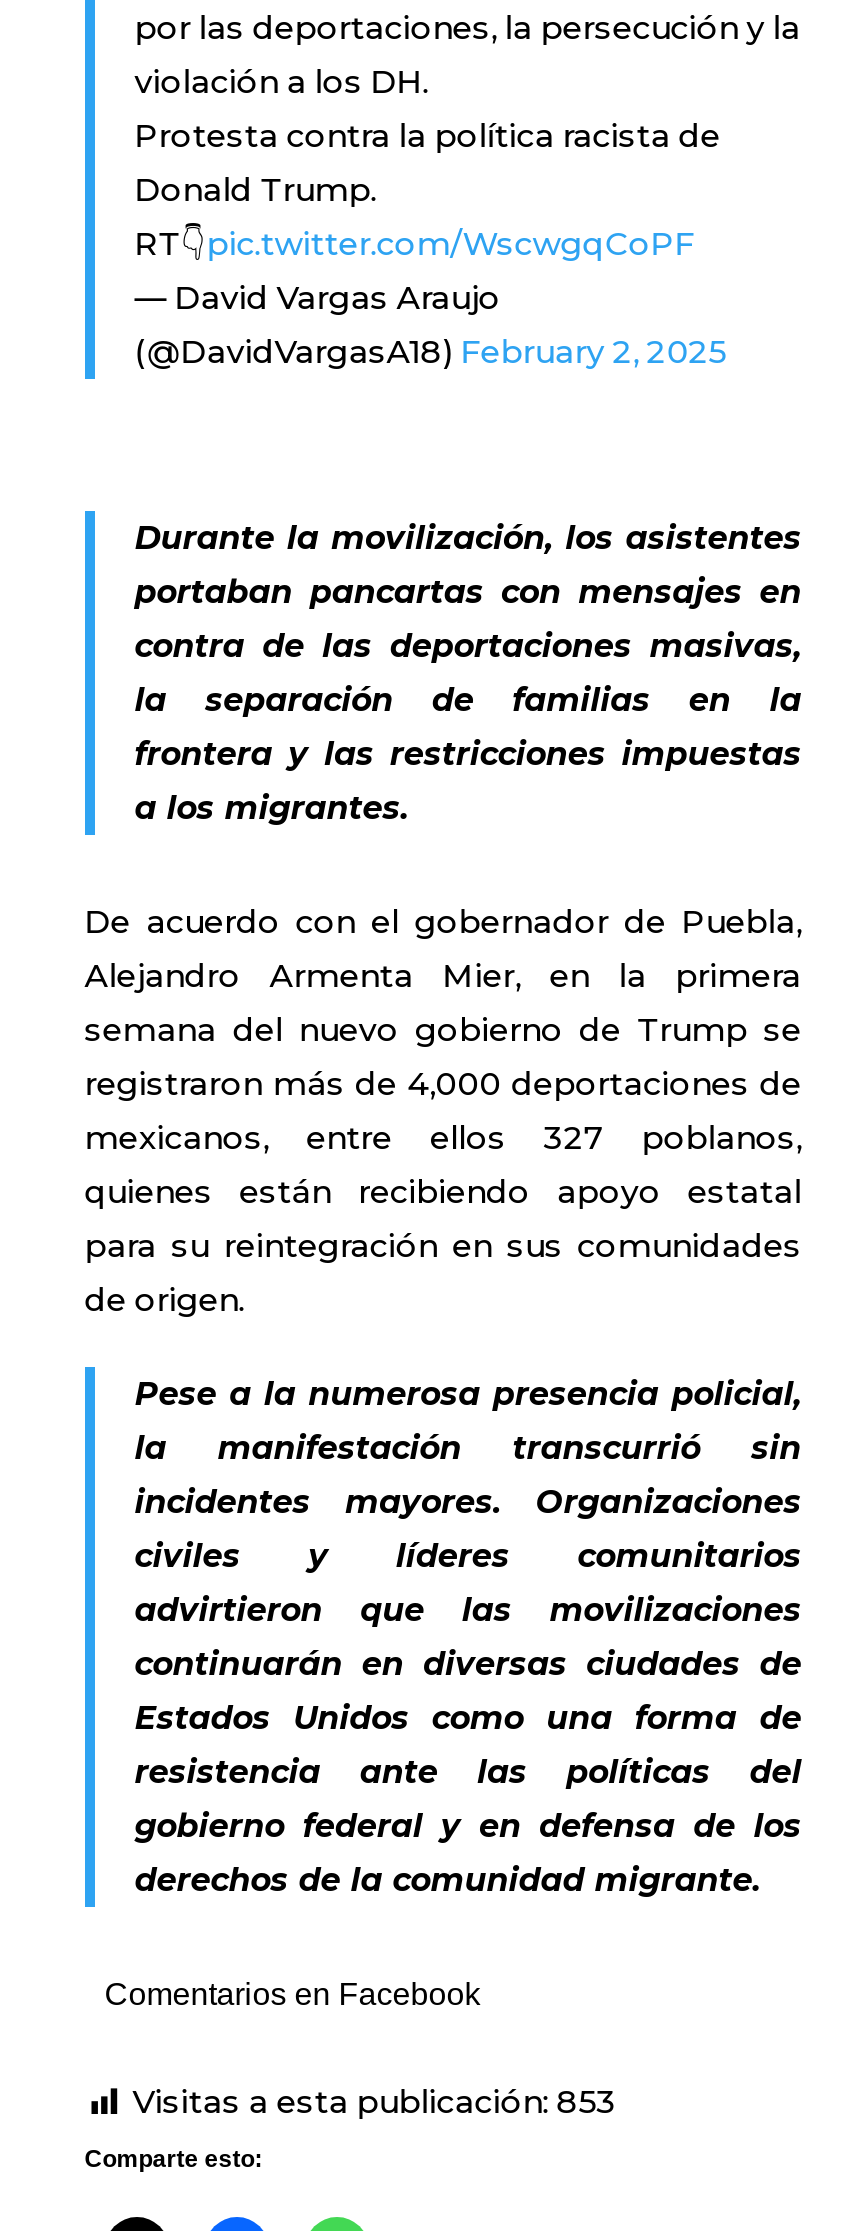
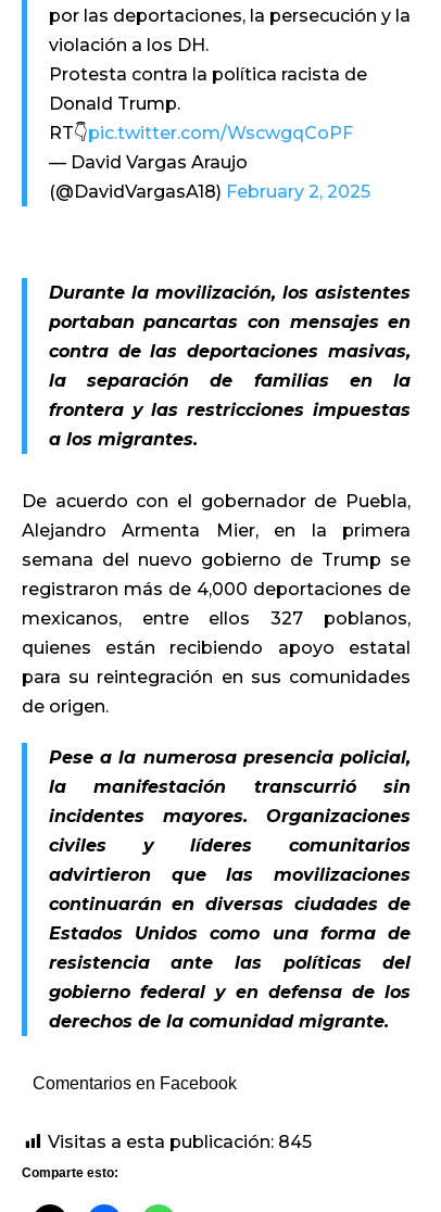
[133,2083,617,2121] Visitas a esta publicación: 853 -> [48,1132,312,1152] Visitas a esta publicación: 845

